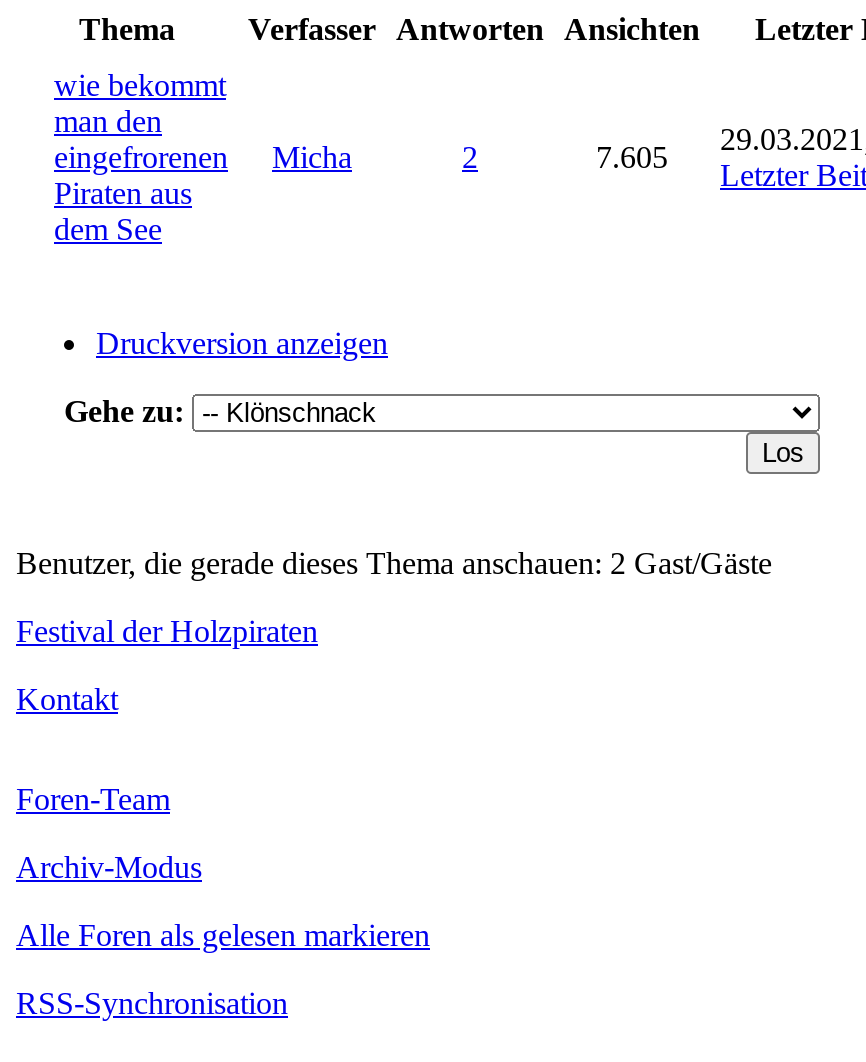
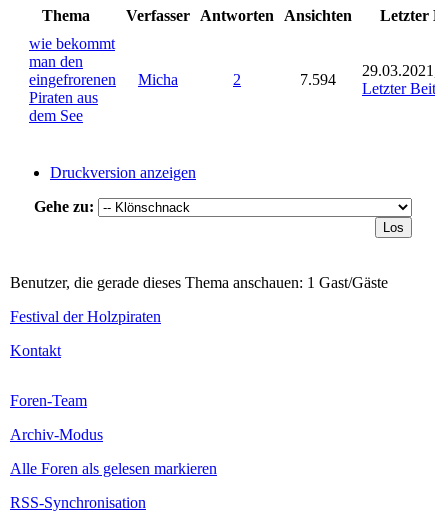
[596,141,668,175] 7.605 -> [300,71,336,88] 7.594
[16,547,772,581] Benutzer, die gerade dieses Thema anschauen: 2 Gast/Gäste -> [10,274,388,291] Benutzer, die gerade dieses Thema anschauen: 1 Gast/Gäste

